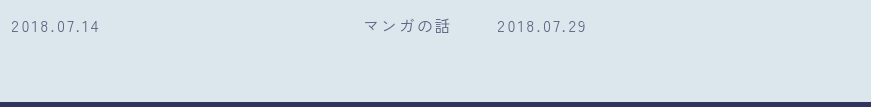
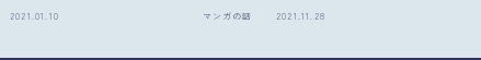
[11,14,103,36] 2018.07.14 -> [10,10,59,22] 2021.01.10
[497,14,589,36] 2018.07.29 -> [276,10,325,22] 2021.11.28

